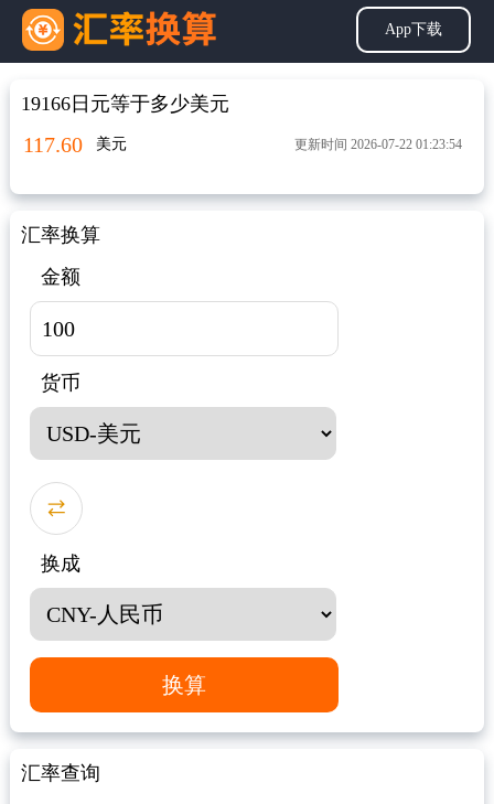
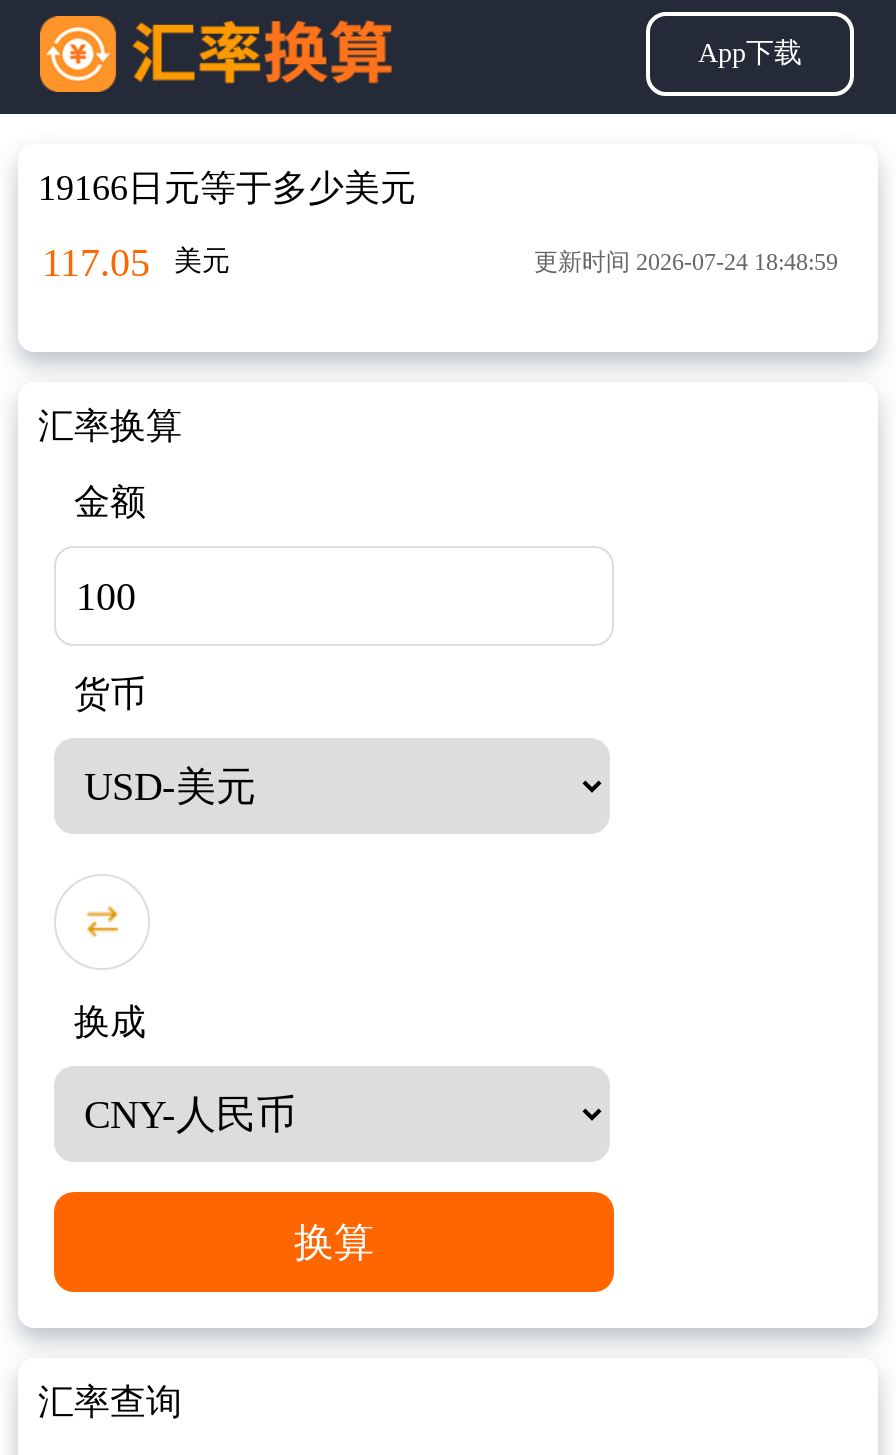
[23,132,127,157] 117.60 美元 -> [42,240,230,284] 117.05 美元
[294,137,462,152] 更新时间 2026-07-22 01:23:54 -> [534,248,838,276] 更新时间 2026-07-24 18:48:59

